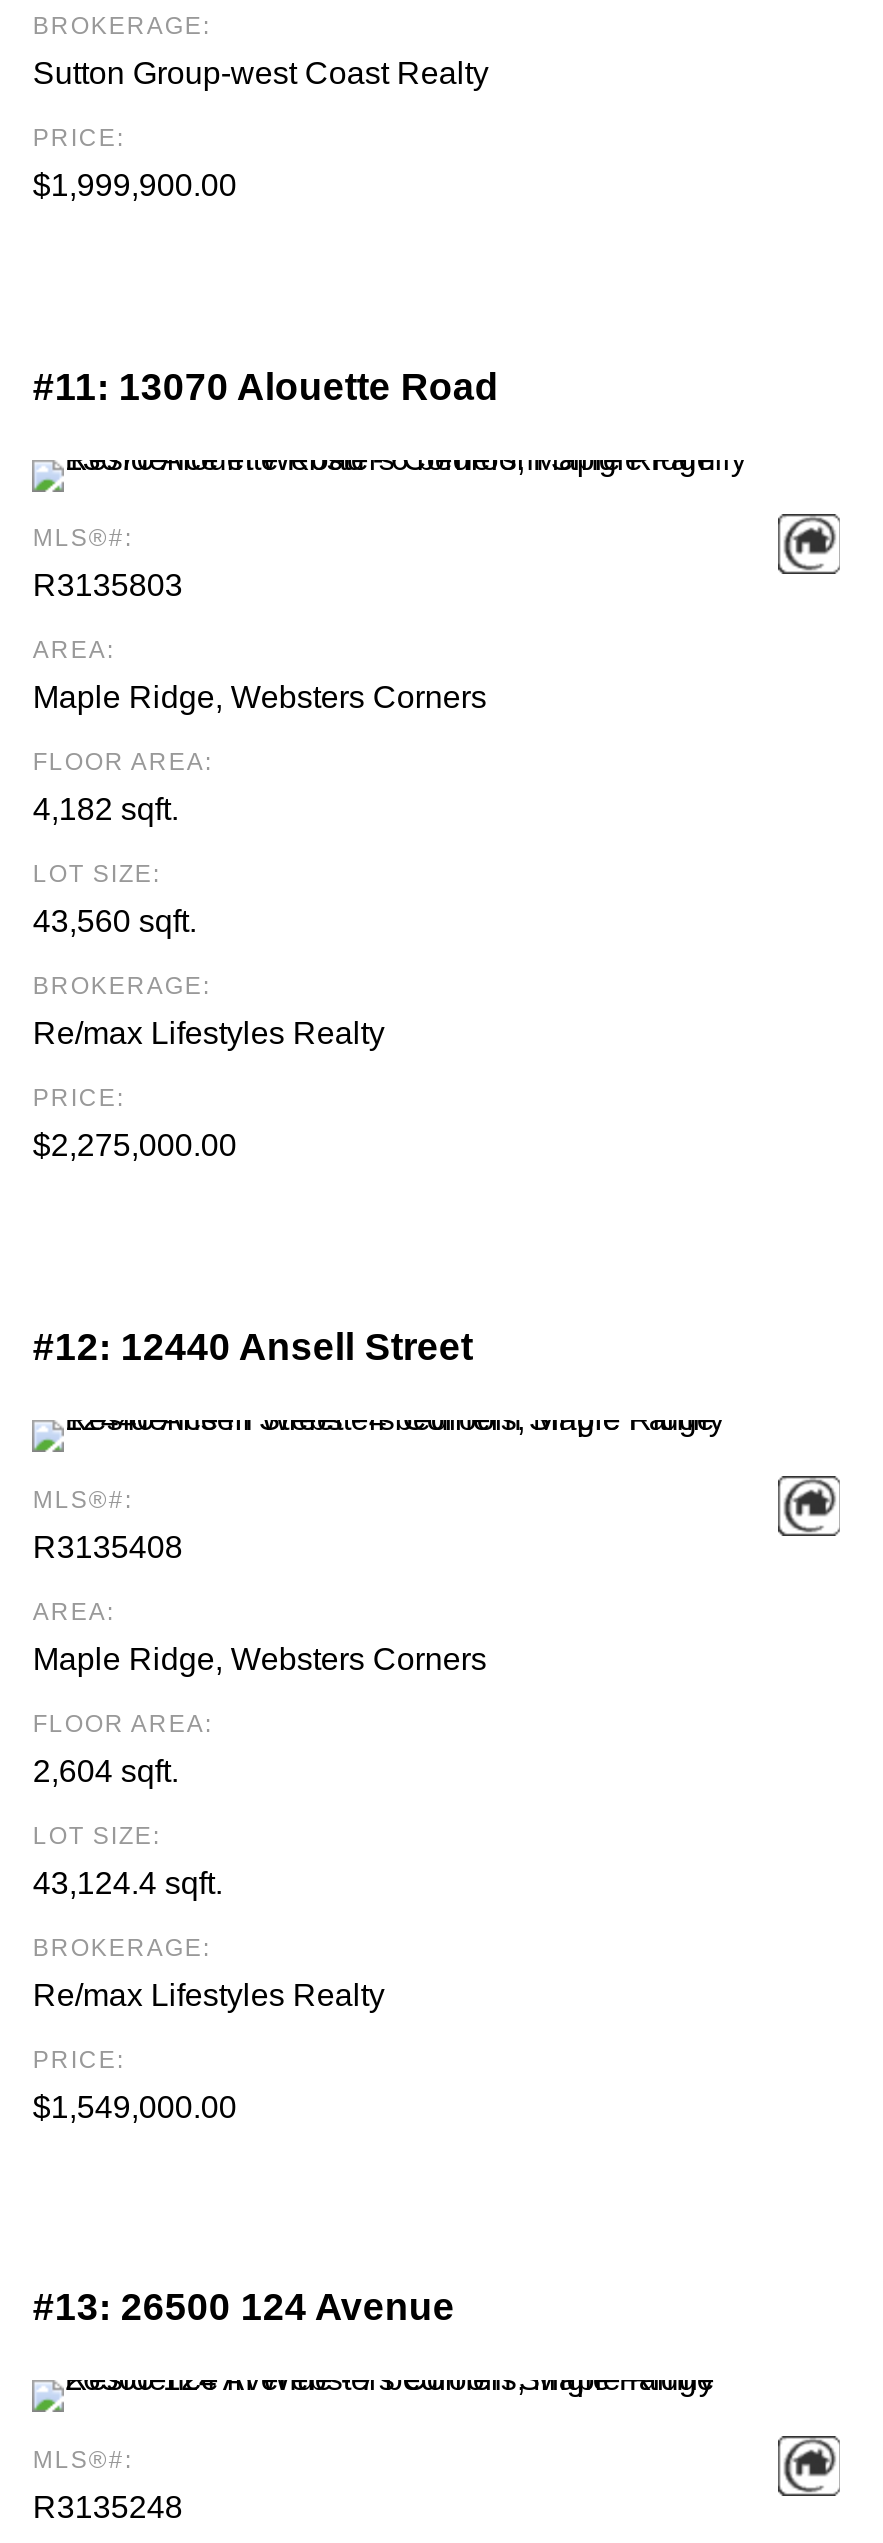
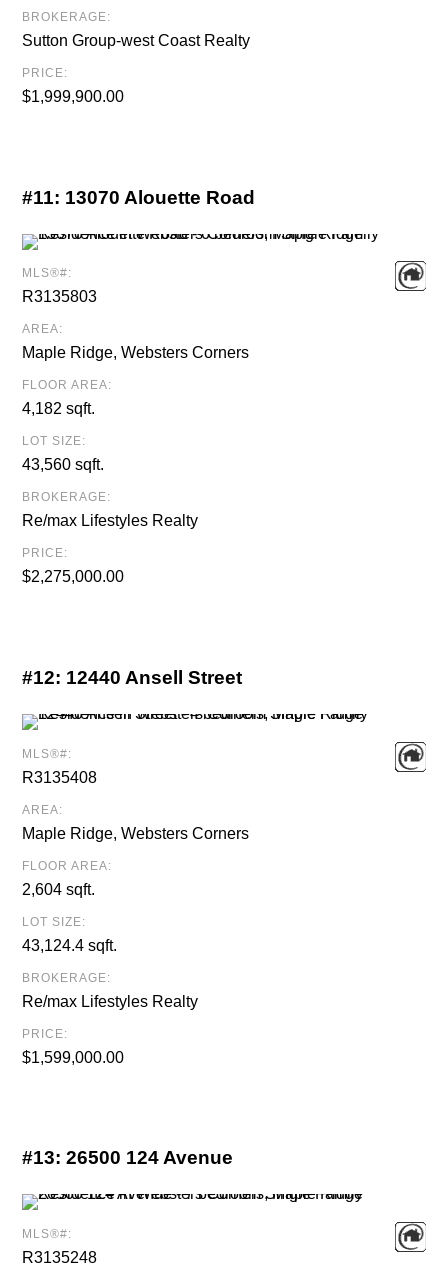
[33,2090,237,2124] $1,549,000.00 -> [22,1049,124,1066] $1,599,000.00

